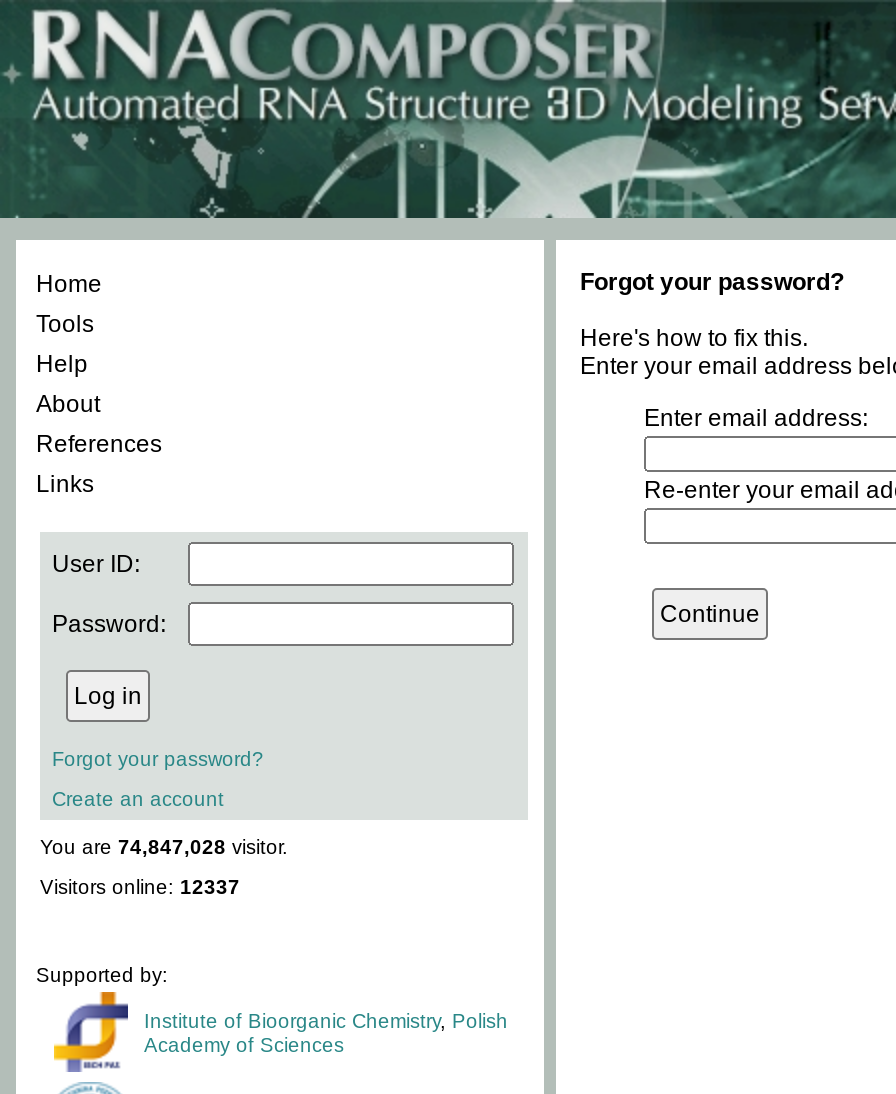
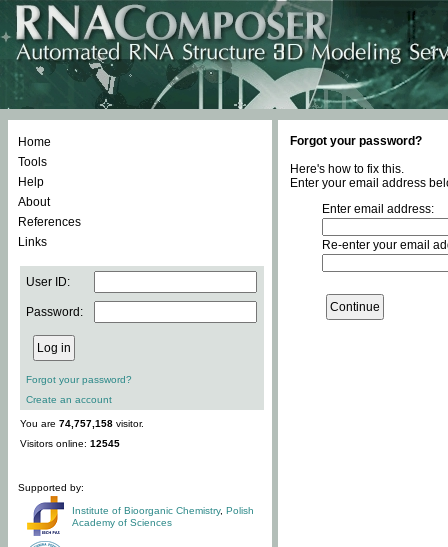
[40,836,288,858] You are 74,847,028 visitor. -> [20,418,144,429] You are 74,757,158 visitor.
[40,876,240,898] Visitors online: 12337 -> [20,438,120,449] Visitors online: 12545

